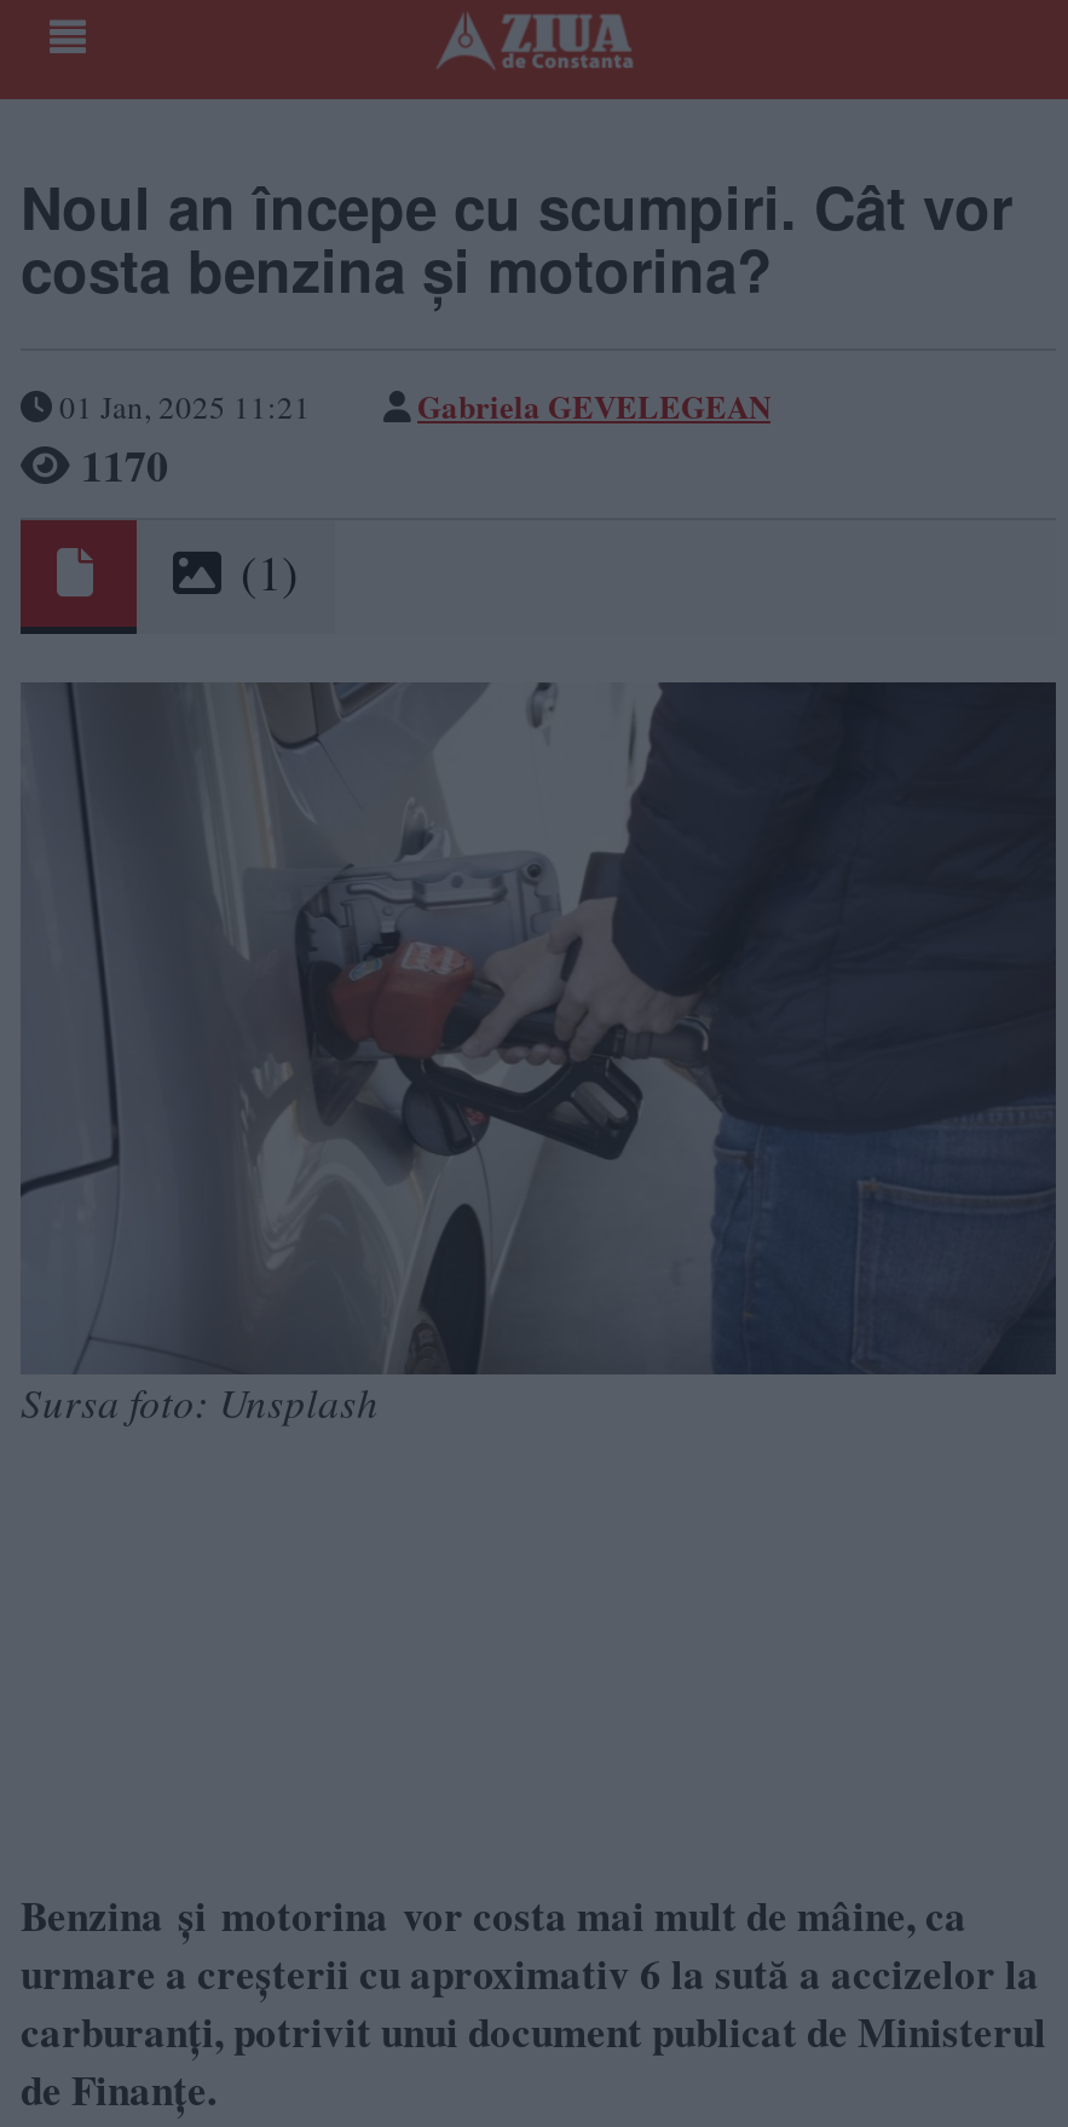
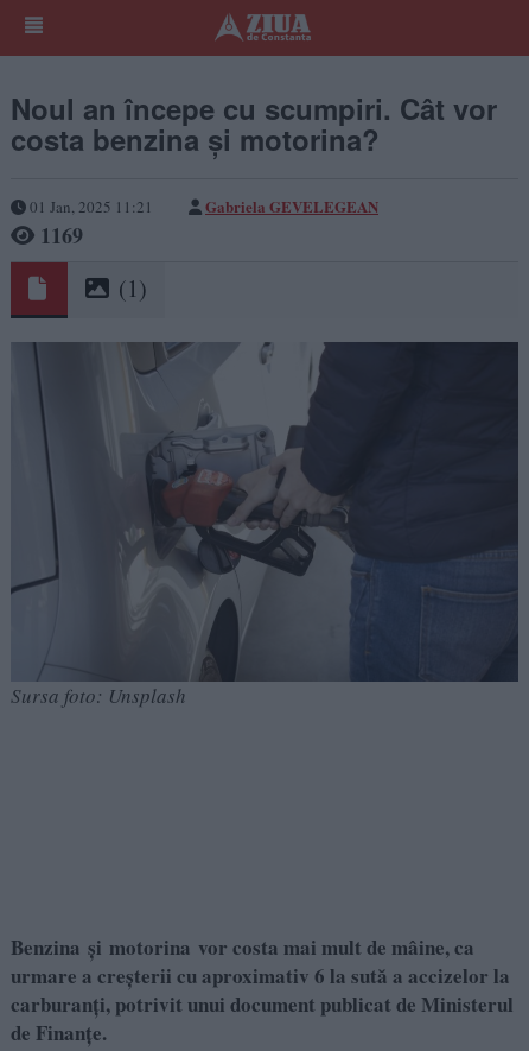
[69,432,168,495] 1170 -> [34,219,83,250] 1169

